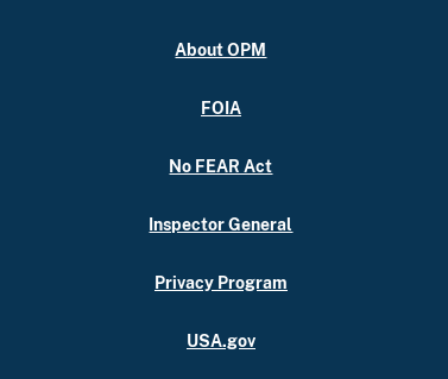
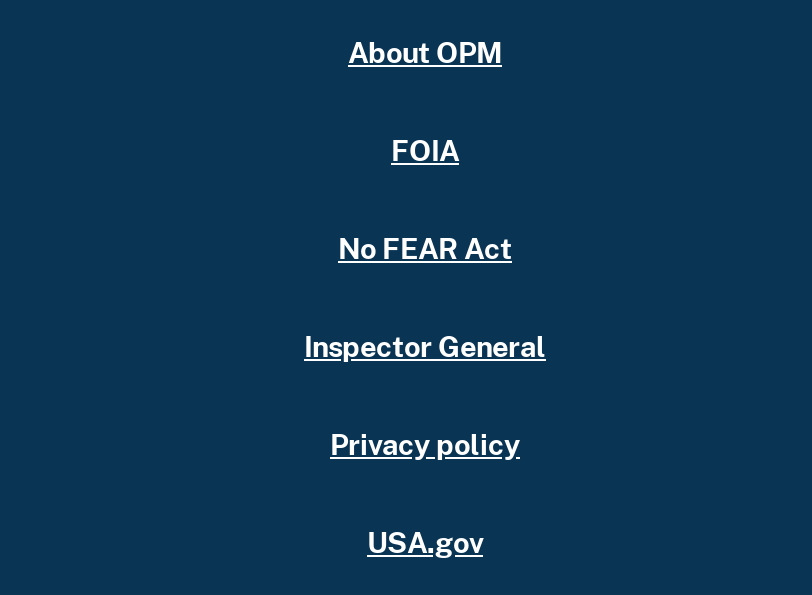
[154,272,288,292] Privacy Program -> [330,427,520,461] Privacy policy

